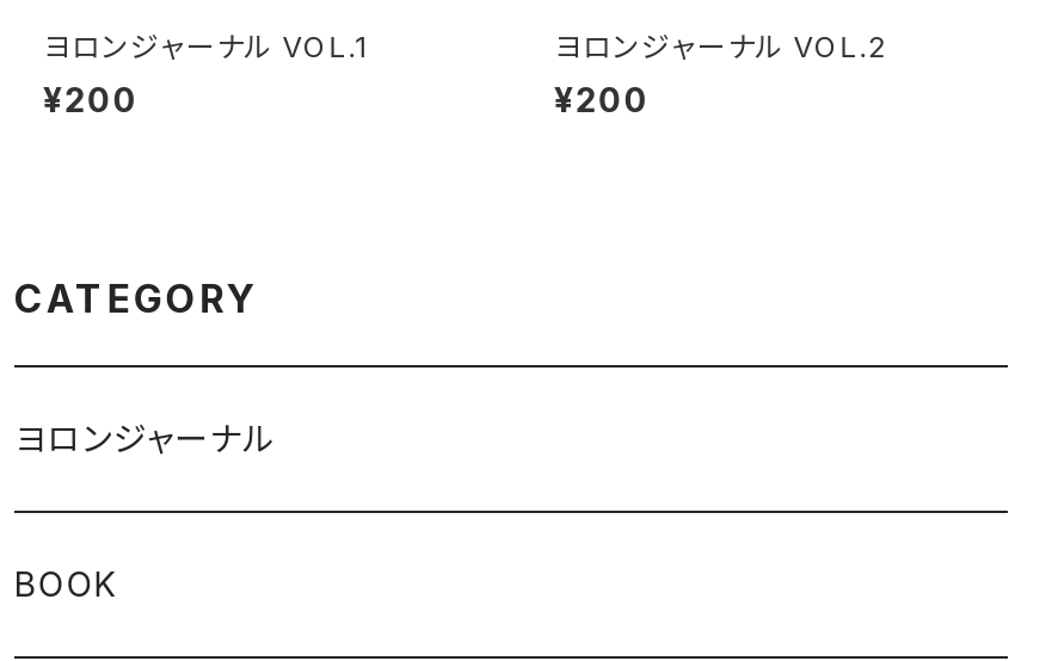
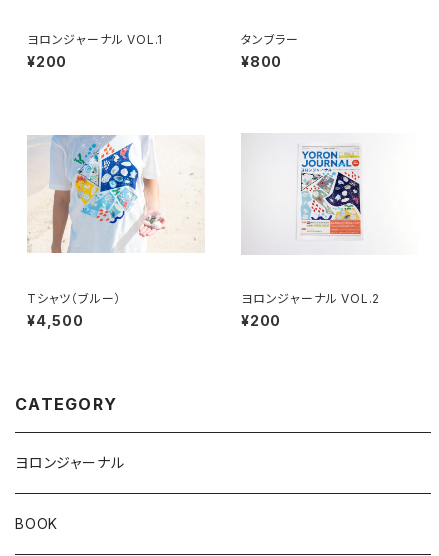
none -> [241,32,299,70] タンブラー | ¥800
none -> [26,134,205,329] [image] | Tシャツ（ブルー） | ¥4,500
none -> [241,133,364,255] [image]

